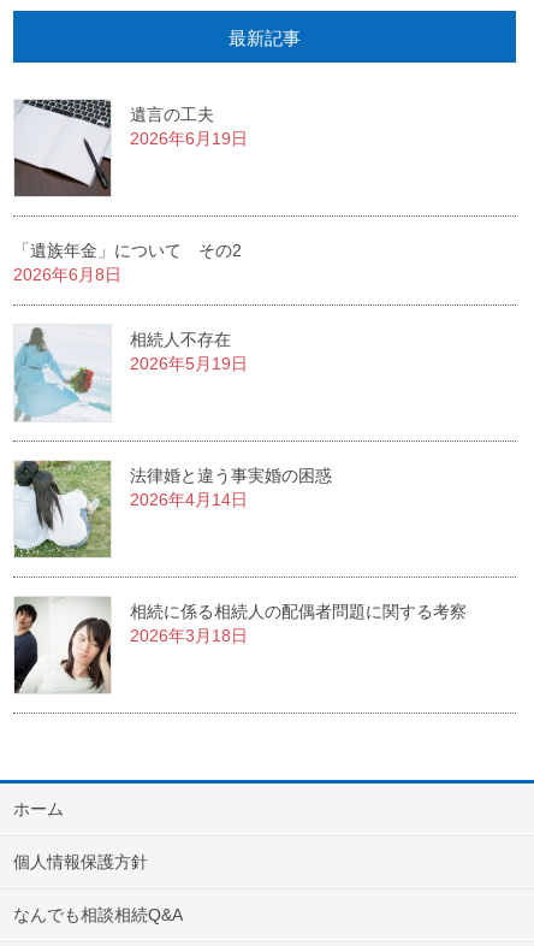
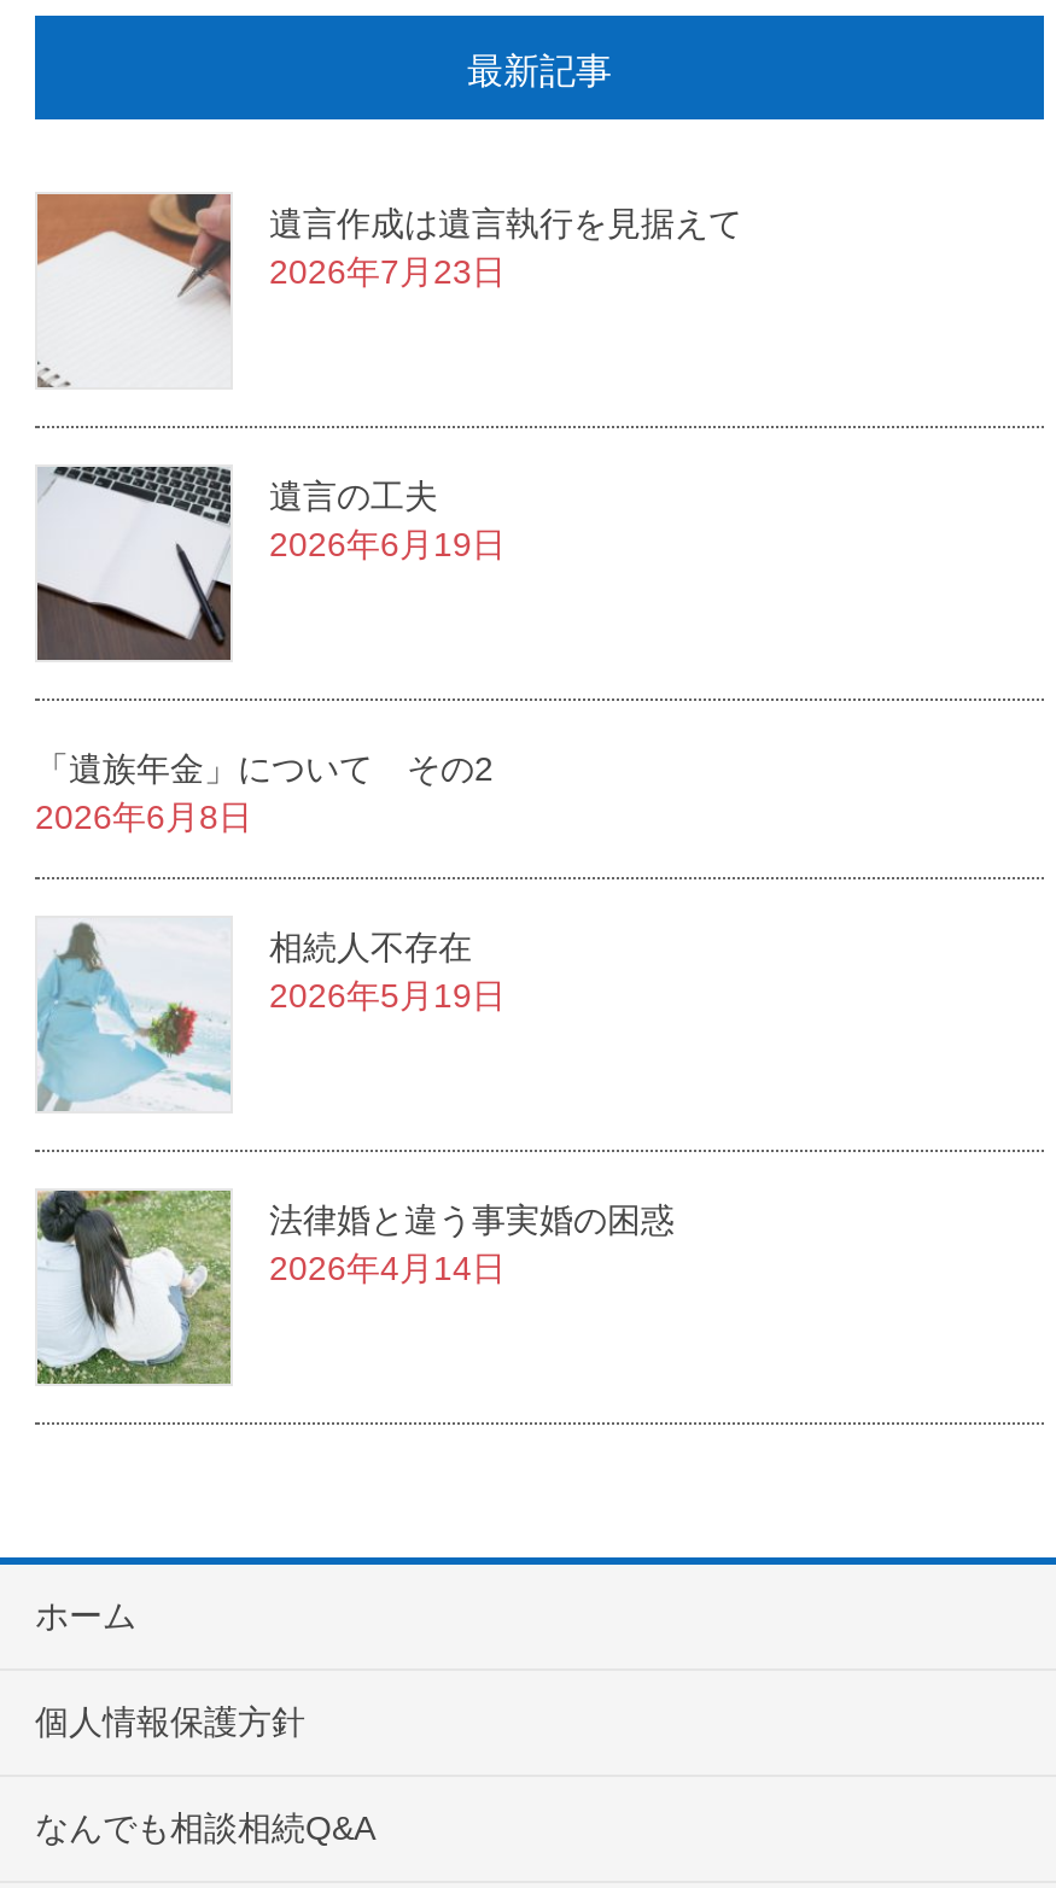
none -> [35,192,742,387] [image] | 遺言作成は遺言執行を見据えて | 2026年7月23日
moved [13,105,332,510] -> [35,477,675,1288]: [image] | 遺言の工夫 | 2026年6月19日 | ... | 法律婚と違う事実婚の困惑 | 2026年4月14日
[13,597,467,693] [image] | 相続に係る相続人の配偶者問題に関する考察 | 2026年3月18日 -> none

